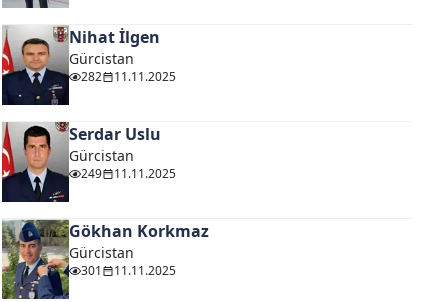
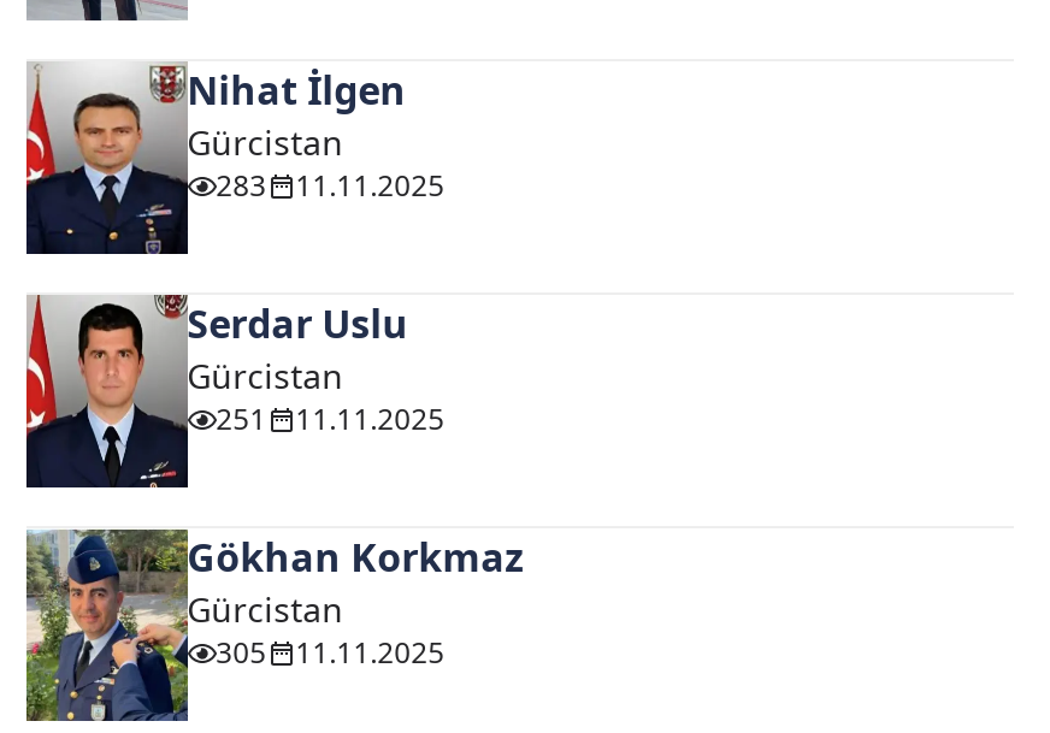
[81,68,176,85] 282 11.11.2025 -> [216,164,445,205] 283 11.11.2025
[81,165,176,182] 249 11.11.2025 -> [216,398,445,439] 251 11.11.2025
[81,262,176,279] 301 11.11.2025 -> [216,631,445,672] 305 11.11.2025

